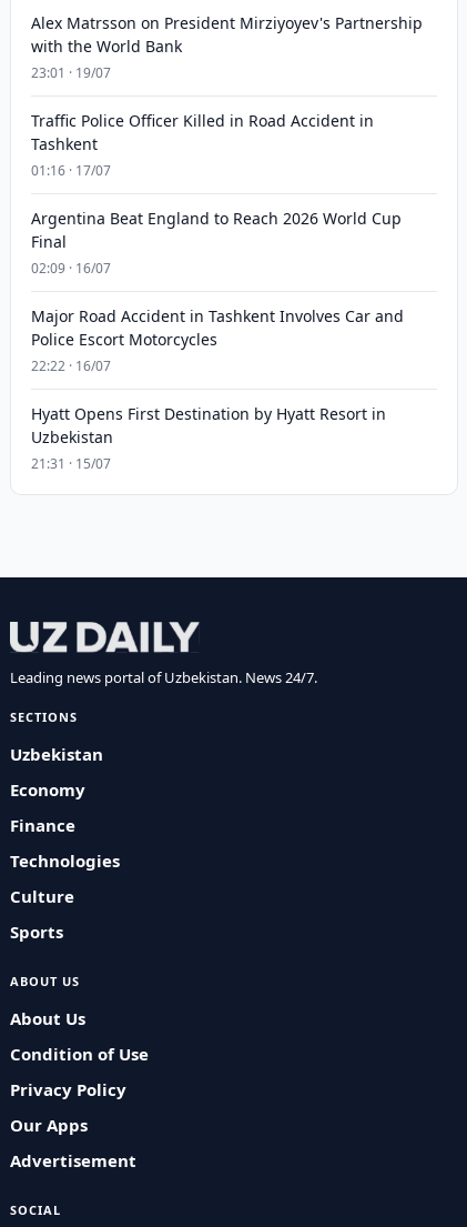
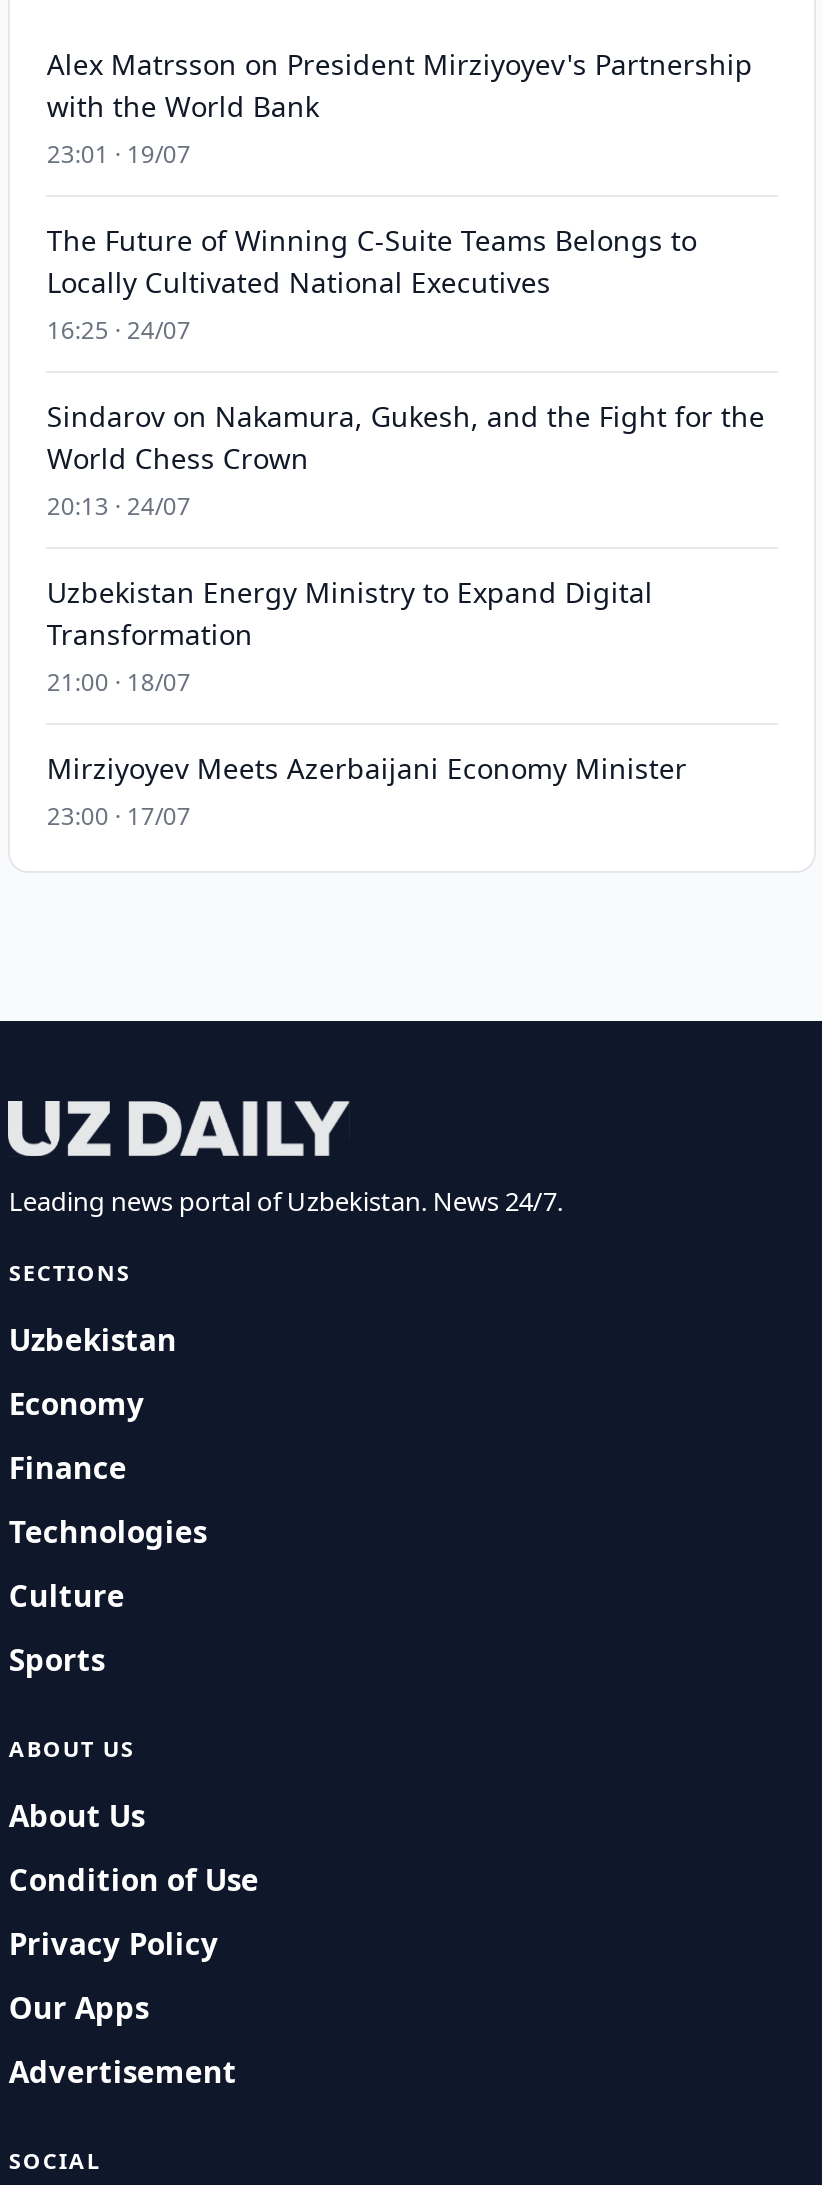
[32,110,374,180] Traffic Police Officer Killed in Road Accident in | Tashkent | 01:16 · 17/07 -> [47,221,697,347] The Future of Winning C-Suite Teams Belongs to | Locally Cultivated National Executives | 16:25 · 24/07
[32,208,402,278] Argentina Beat England to Reach 2026 World Cup | Final | 02:09 · 16/07 -> [47,397,765,523] Sindarov on Nakamura, Gukesh, and the Fight for the | World Chess Crown | 20:13 · 24/07
[32,305,404,375] Major Road Accident in Tashkent Involves Car and | Police Escort Motorcycles | 22:22 · 16/07 -> [47,573,653,699] Uzbekistan Energy Ministry to Expand Digital | Transformation | 21:00 · 18/07
[32,403,386,473] Hyatt Opens First Destination by Hyatt Resort in | Uzbekistan | 21:31 · 15/07 -> [47,749,687,833] Mirziyoyev Meets Azerbaijani Economy Minister | 23:00 · 17/07

